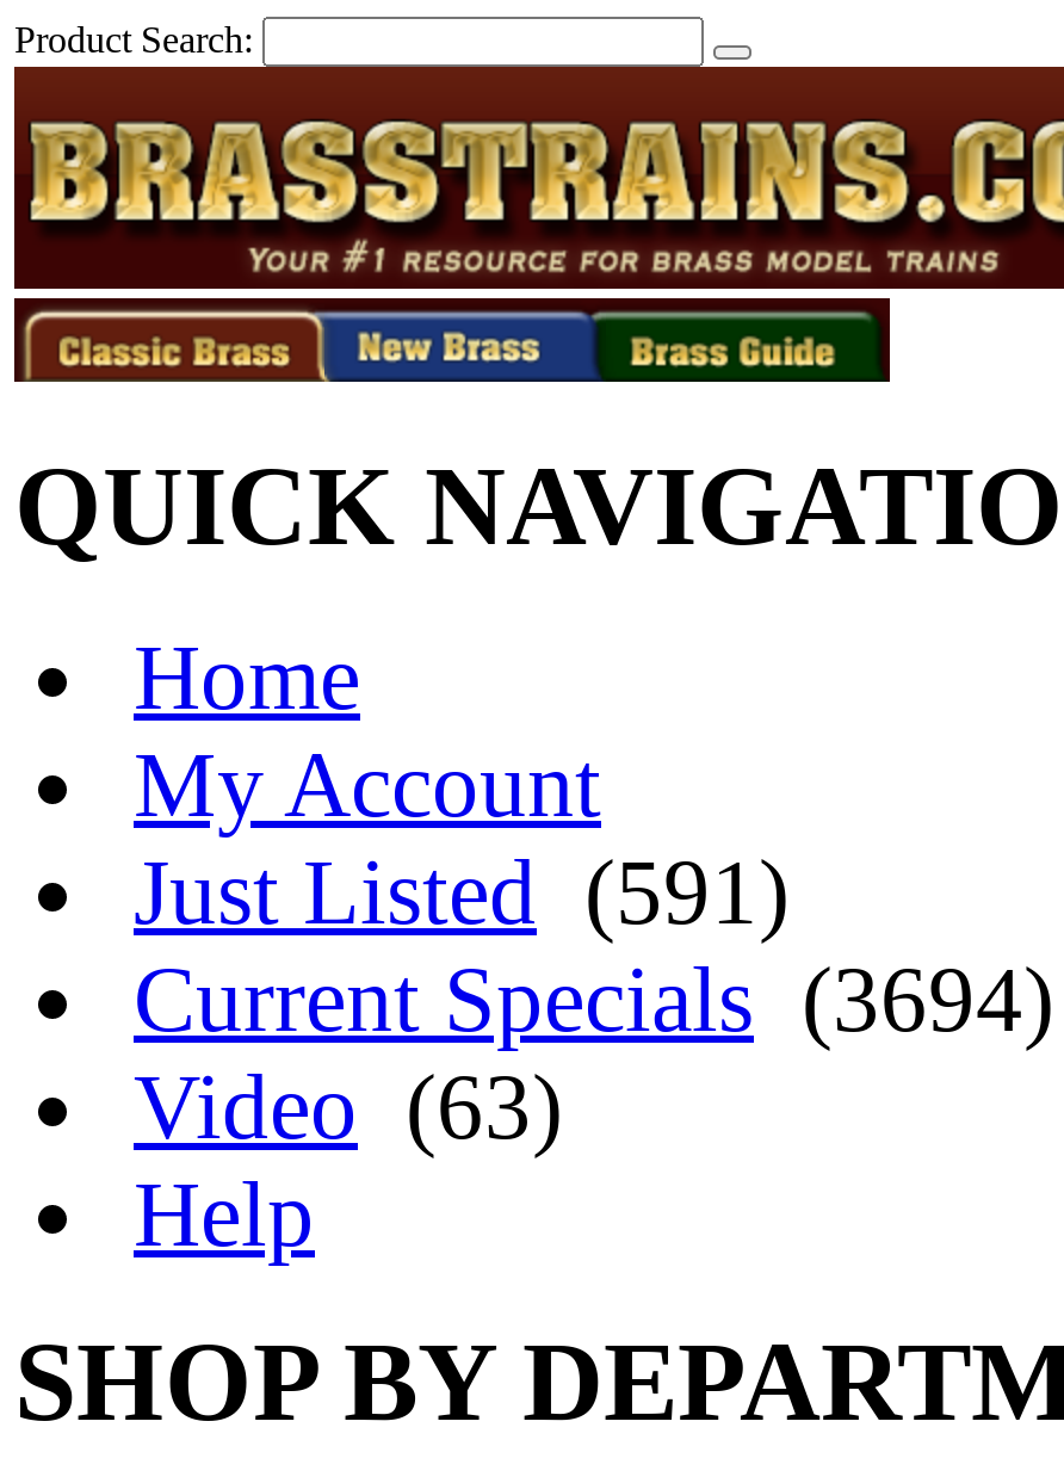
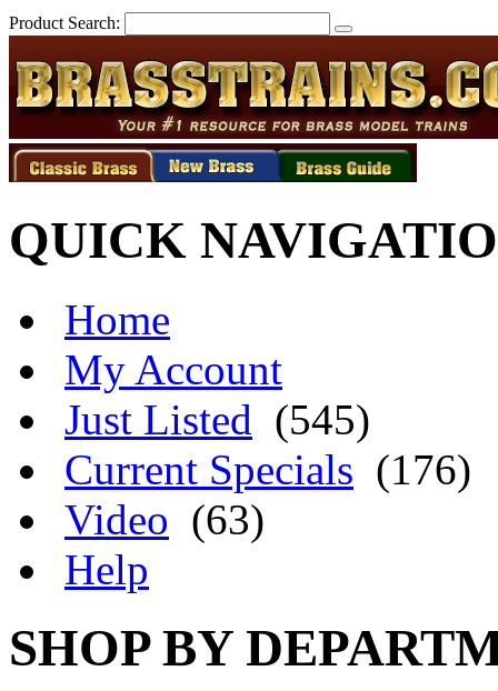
[134,840,790,942] Just Listed (591) -> [64,395,370,443] Just Listed (545)
[134,947,1054,1050] Current Specials (3694) -> [64,445,471,493] Current Specials (176)

